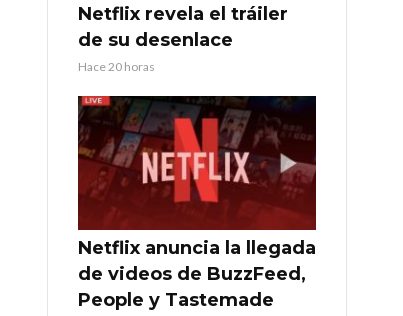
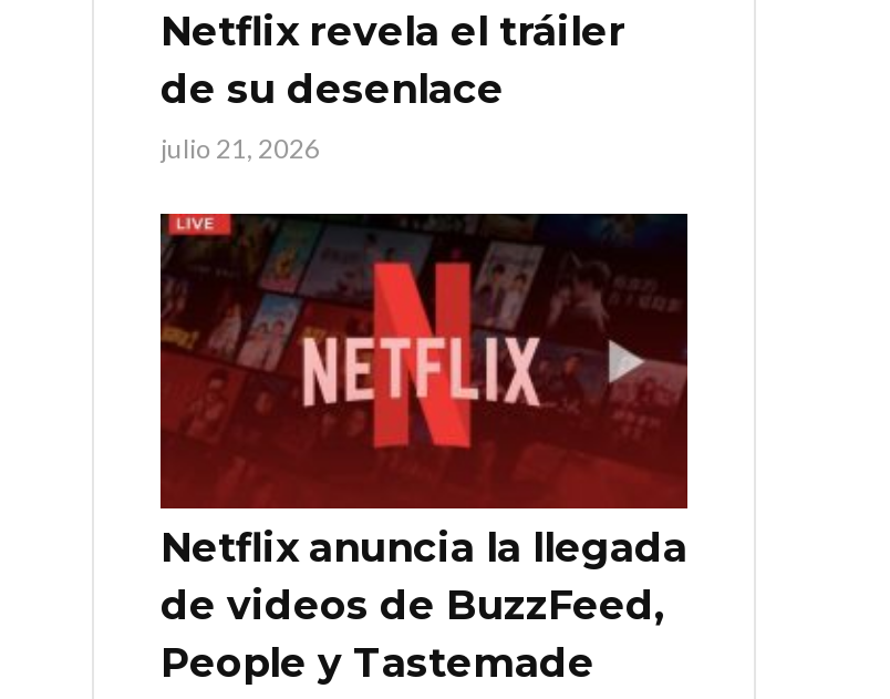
[78,59,155,74] Hace 20 horas -> [161,130,320,164] julio 21, 2026

